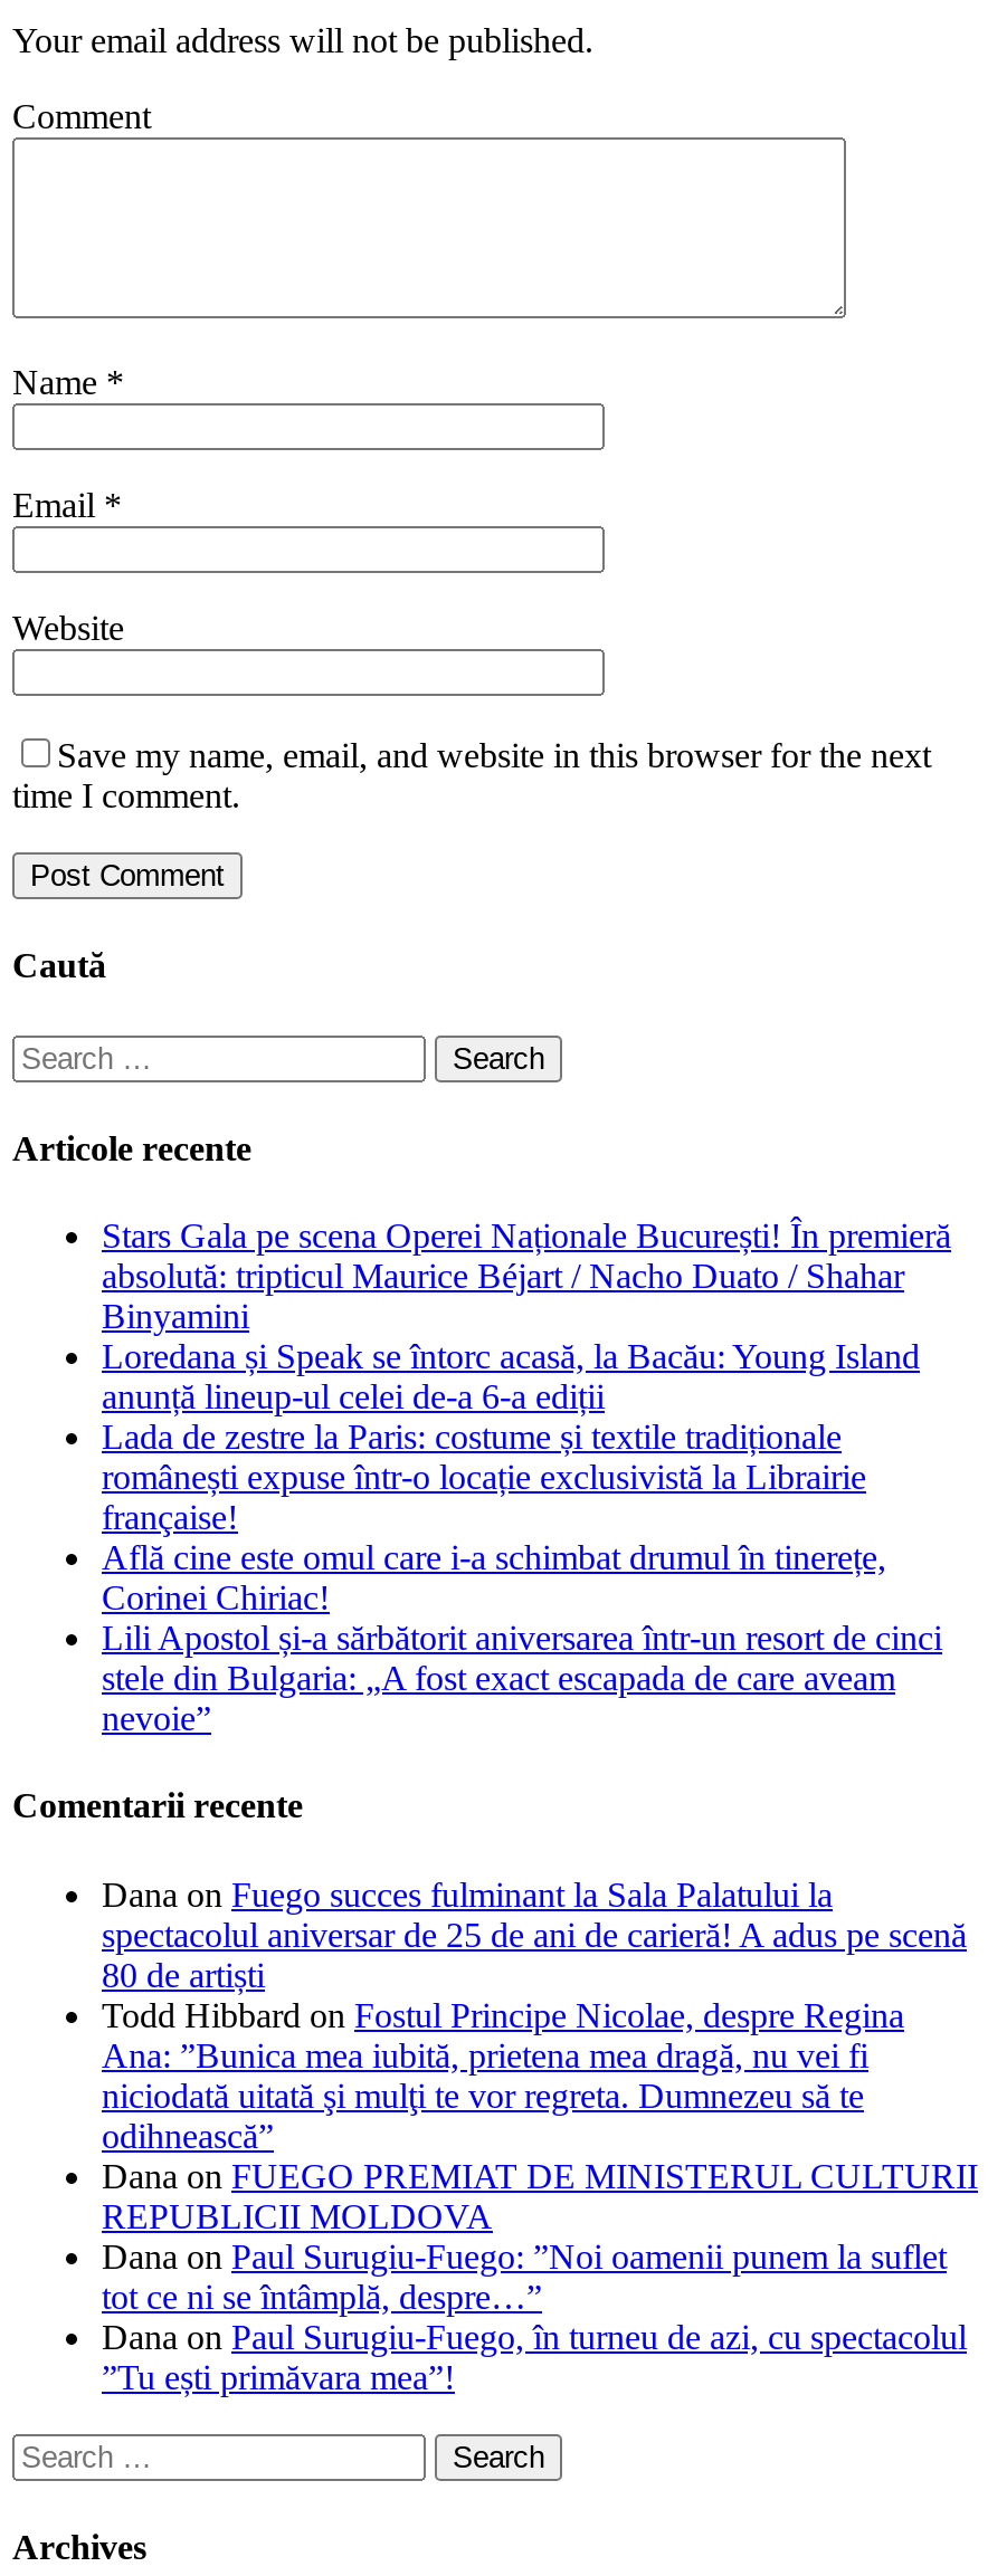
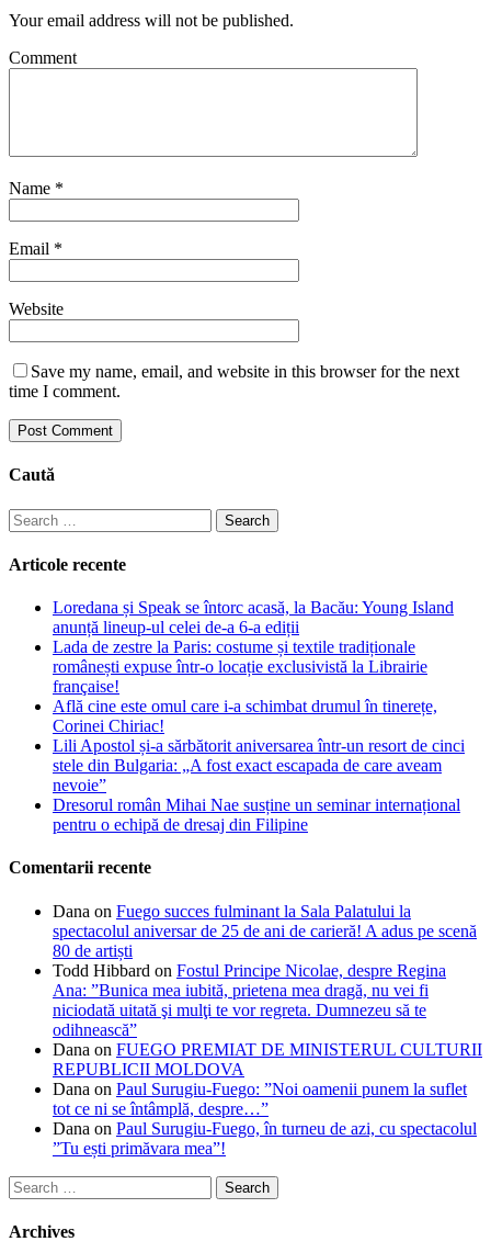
[102,1217,951,1335] Stars Gala pe scena Operei Naționale București! În premieră | absolută: tripticul Maurice Béjart / Nacho Duato / Shahar | Binyamini -> none
moved [102,1337,942,1737] -> [53,598,465,794]: Loredana și Speak se întorc acasă, la Bacău: Young Island | anunță lineup-ul celei de-a 6-a ediții | Lada de zestre la Paris: costume și textile tradiționale | ... | stele din Bulgaria: „A fost exact escapada de care aveam | nevoie”
none -> [53,796,460,834] Dresorul român Mihai Nae susține un seminar internațional | pentru o echipă de dresaj din Filipine

